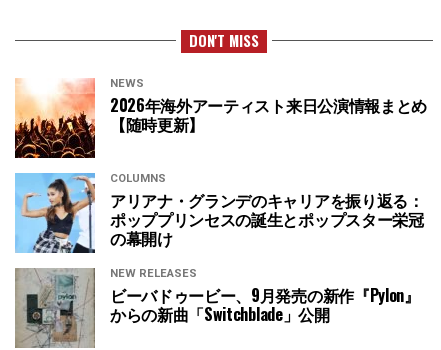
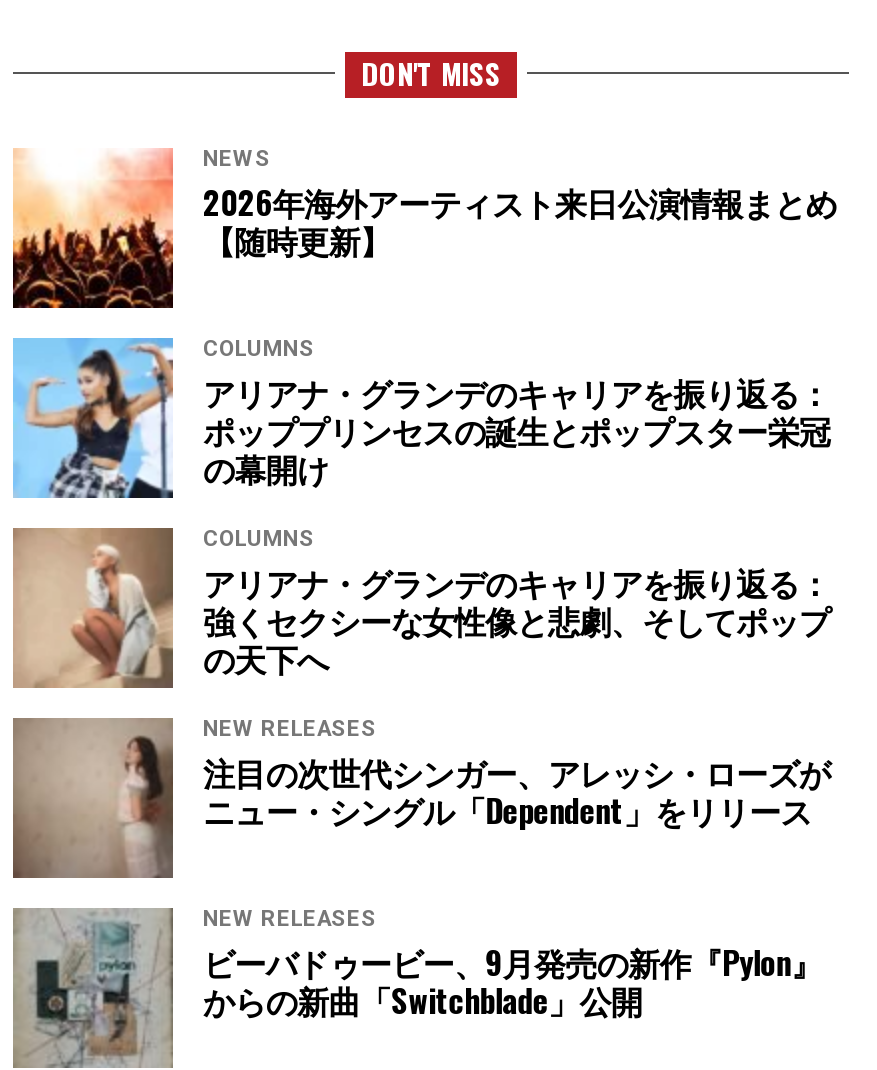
none -> [11,716,175,880] [image]
none -> [13,525,830,833] [image] | COLUMNS | アリアナ・グランデのキャリアを振り返る： | 強くセクシーな女性像と悲劇、そしてポップ | の天下へ | NEW RELEASES | 注目の次世代シンガー、アレッシ・ローズが | ニュー・シングル「Dependent」をリリース

